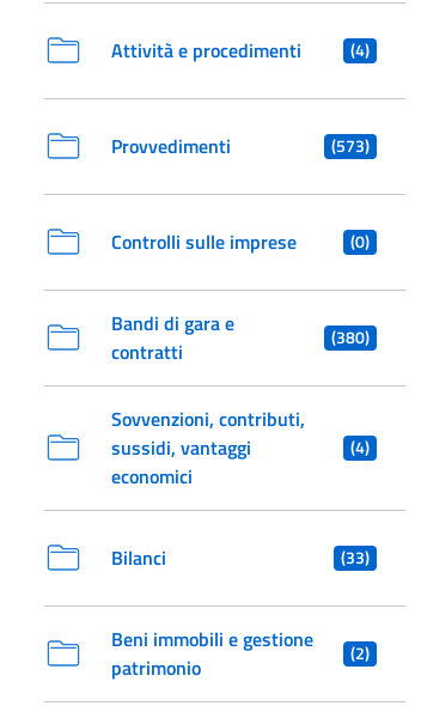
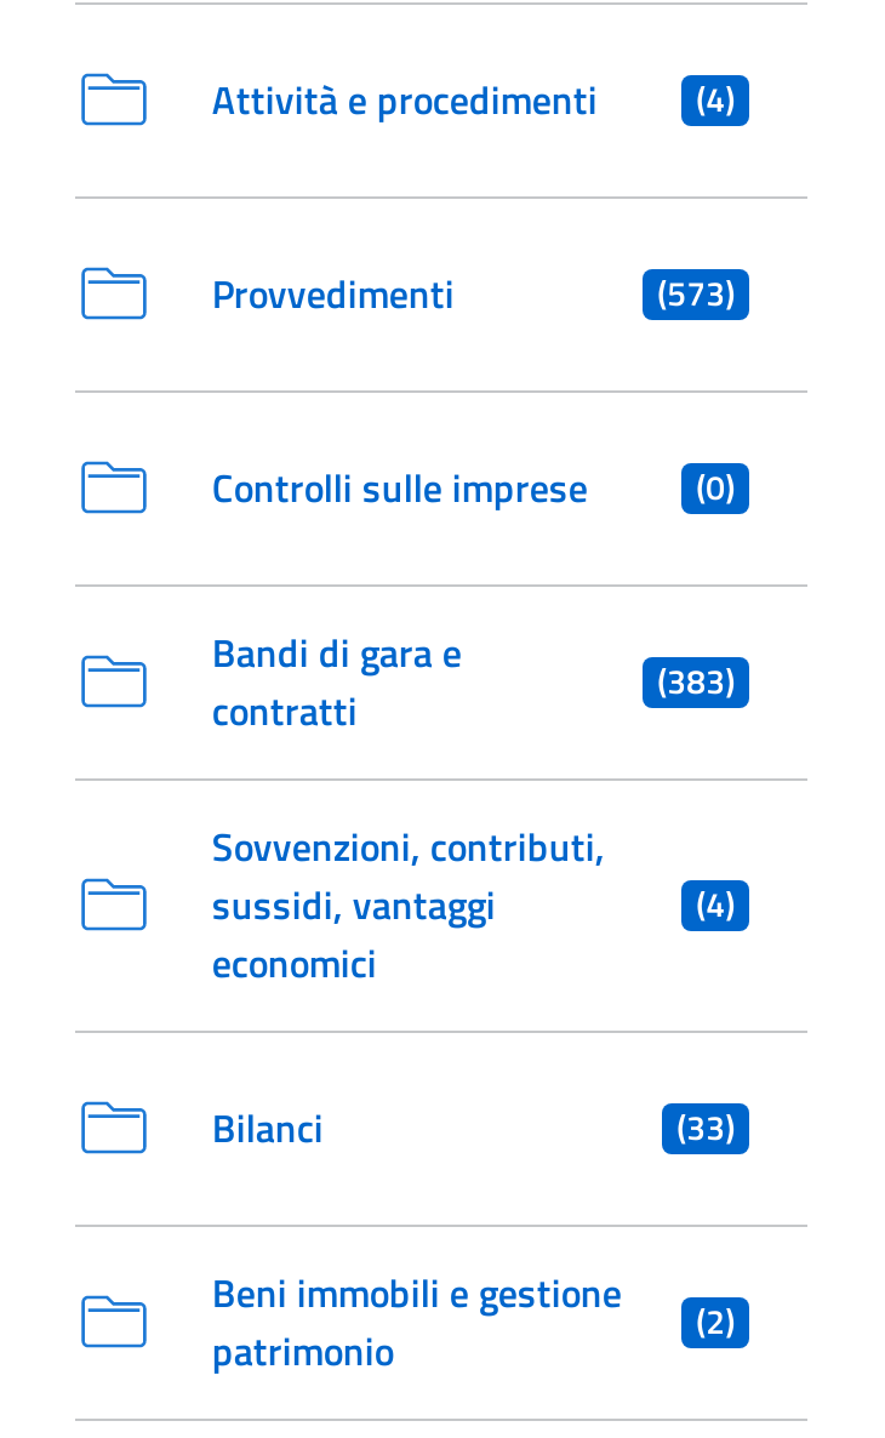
[331,324,370,349] (380) -> [657,655,735,706] (383)

